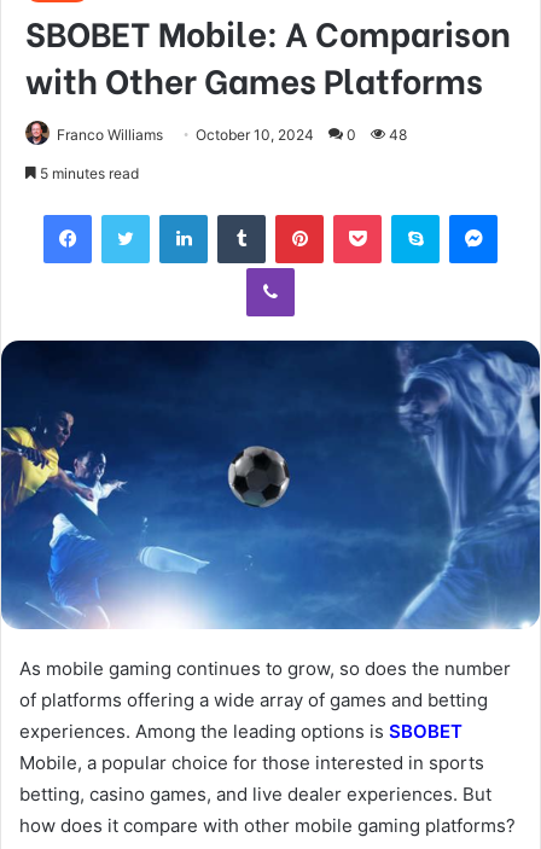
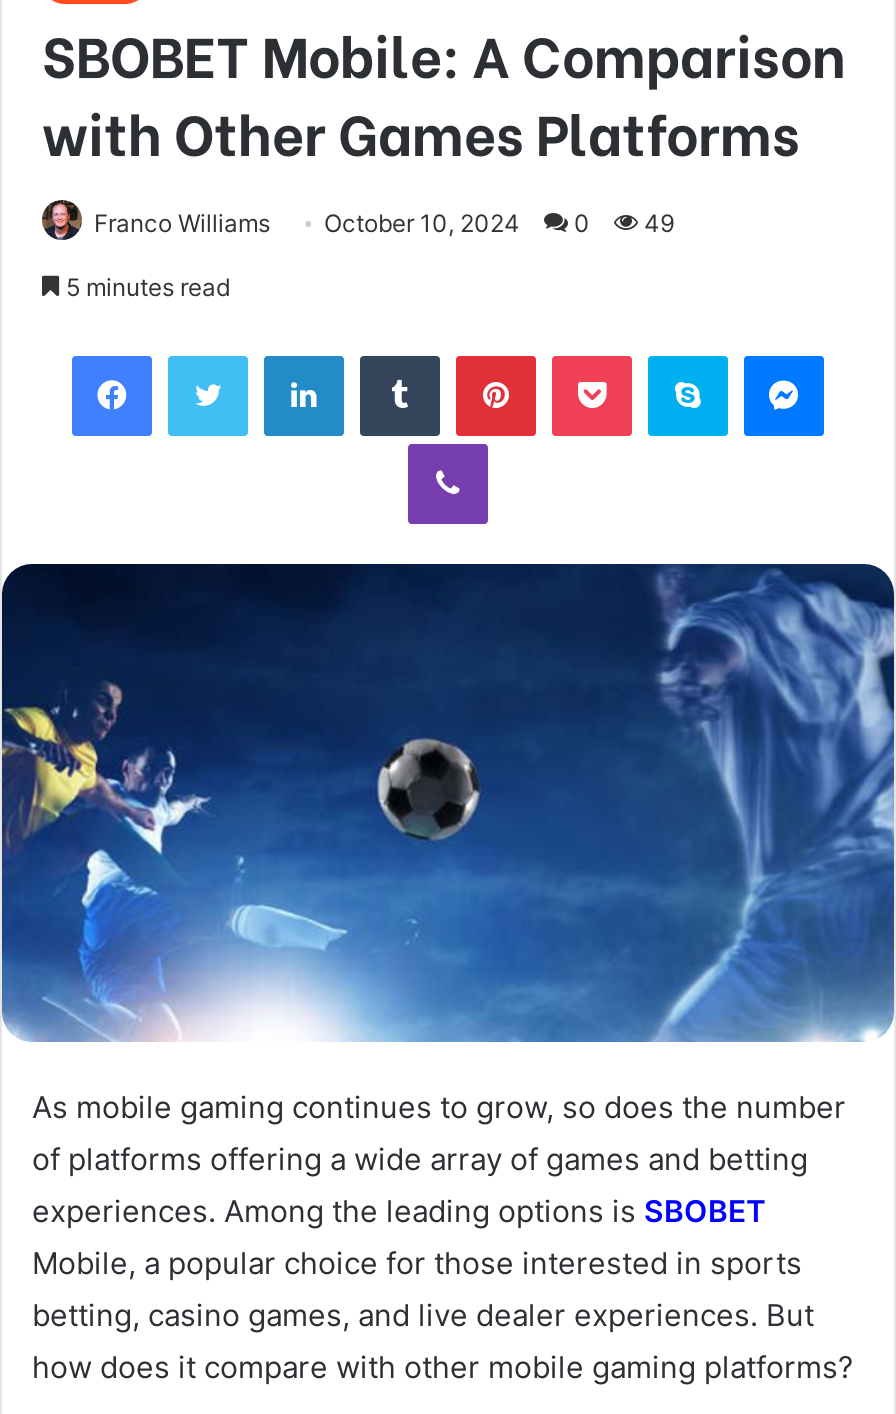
[57,126,407,144] Franco Williams October 10, 2024 0 48 -> [94,208,674,238] Franco Williams October 10, 2024 0 49

